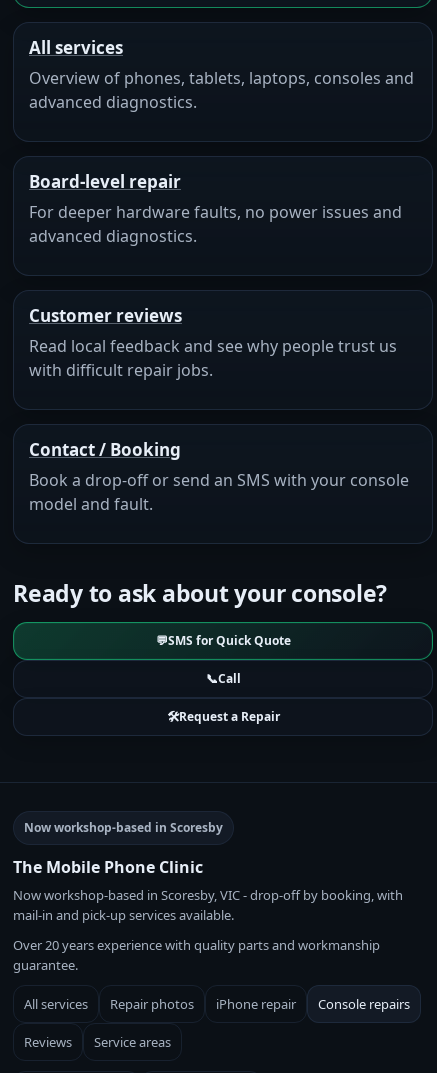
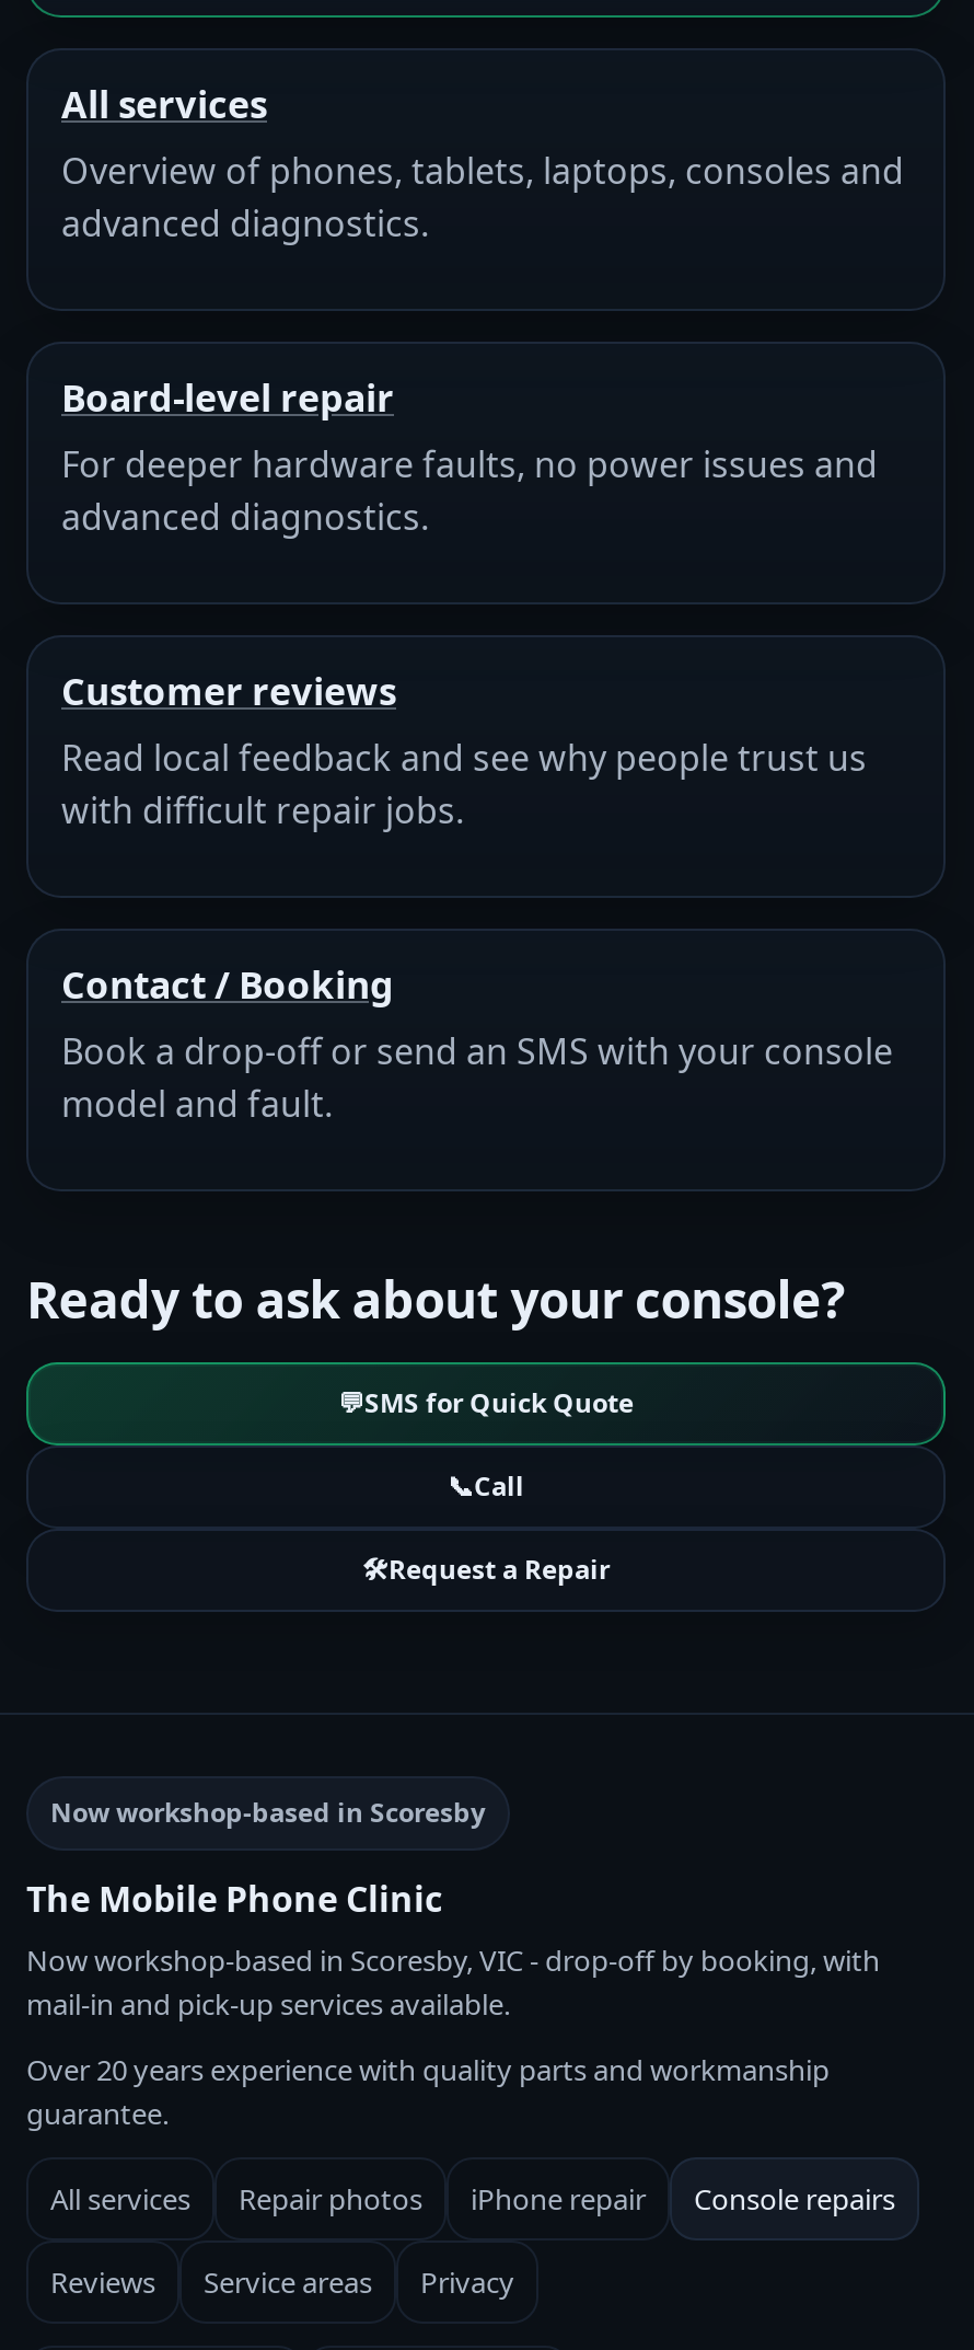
none -> [420,2262,514,2302] Privacy

